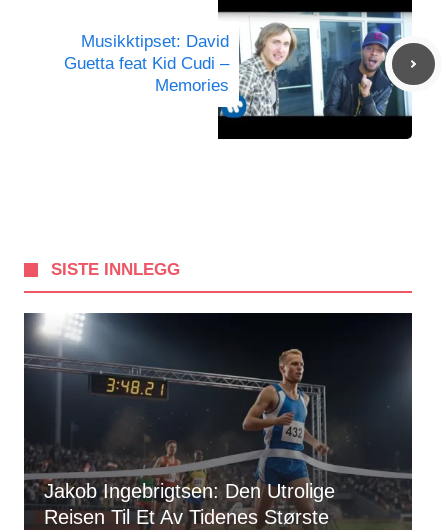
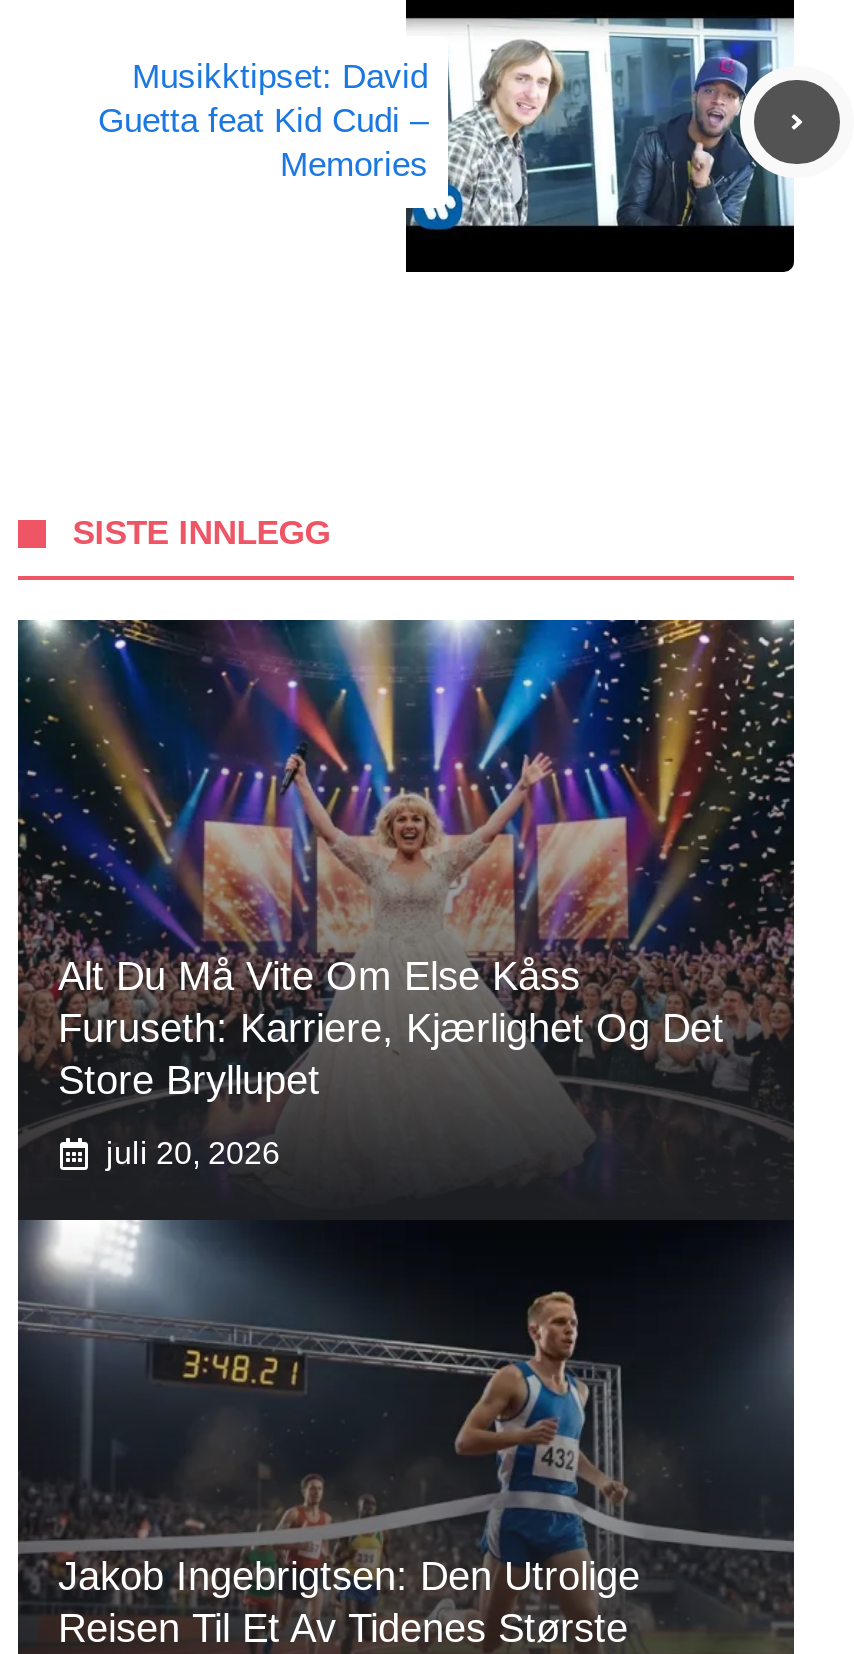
none -> [18,618,794,1222] [image] | Alt Du Må Vite Om Else Kåss | Furuseth: Karriere, Kjærlighet Og Det | Store Bryllupet | juli 20, 2026

